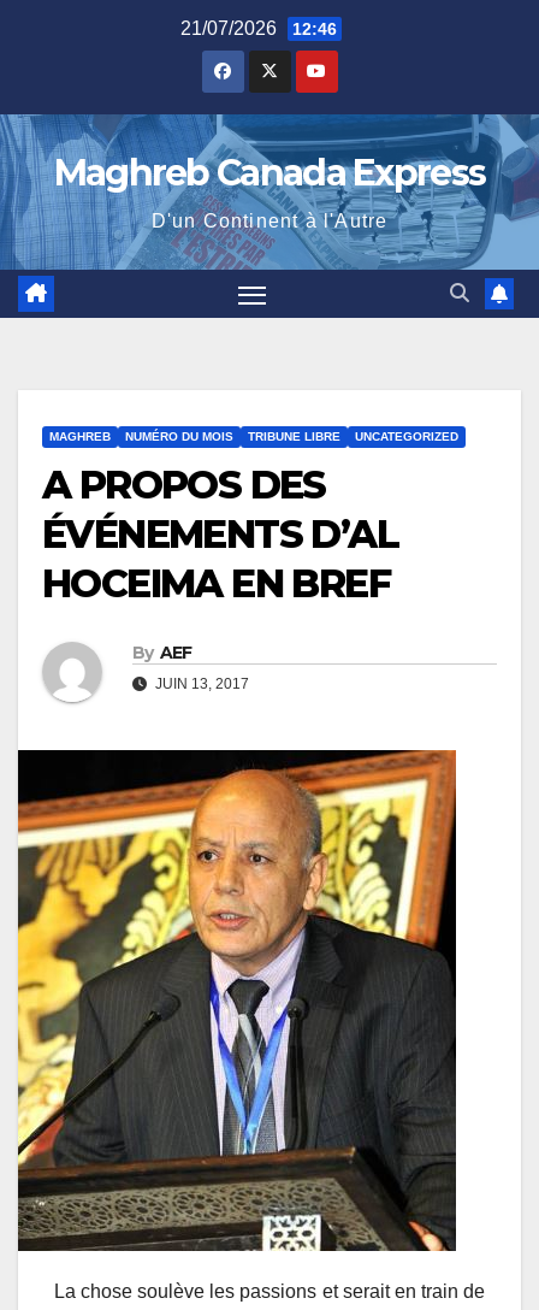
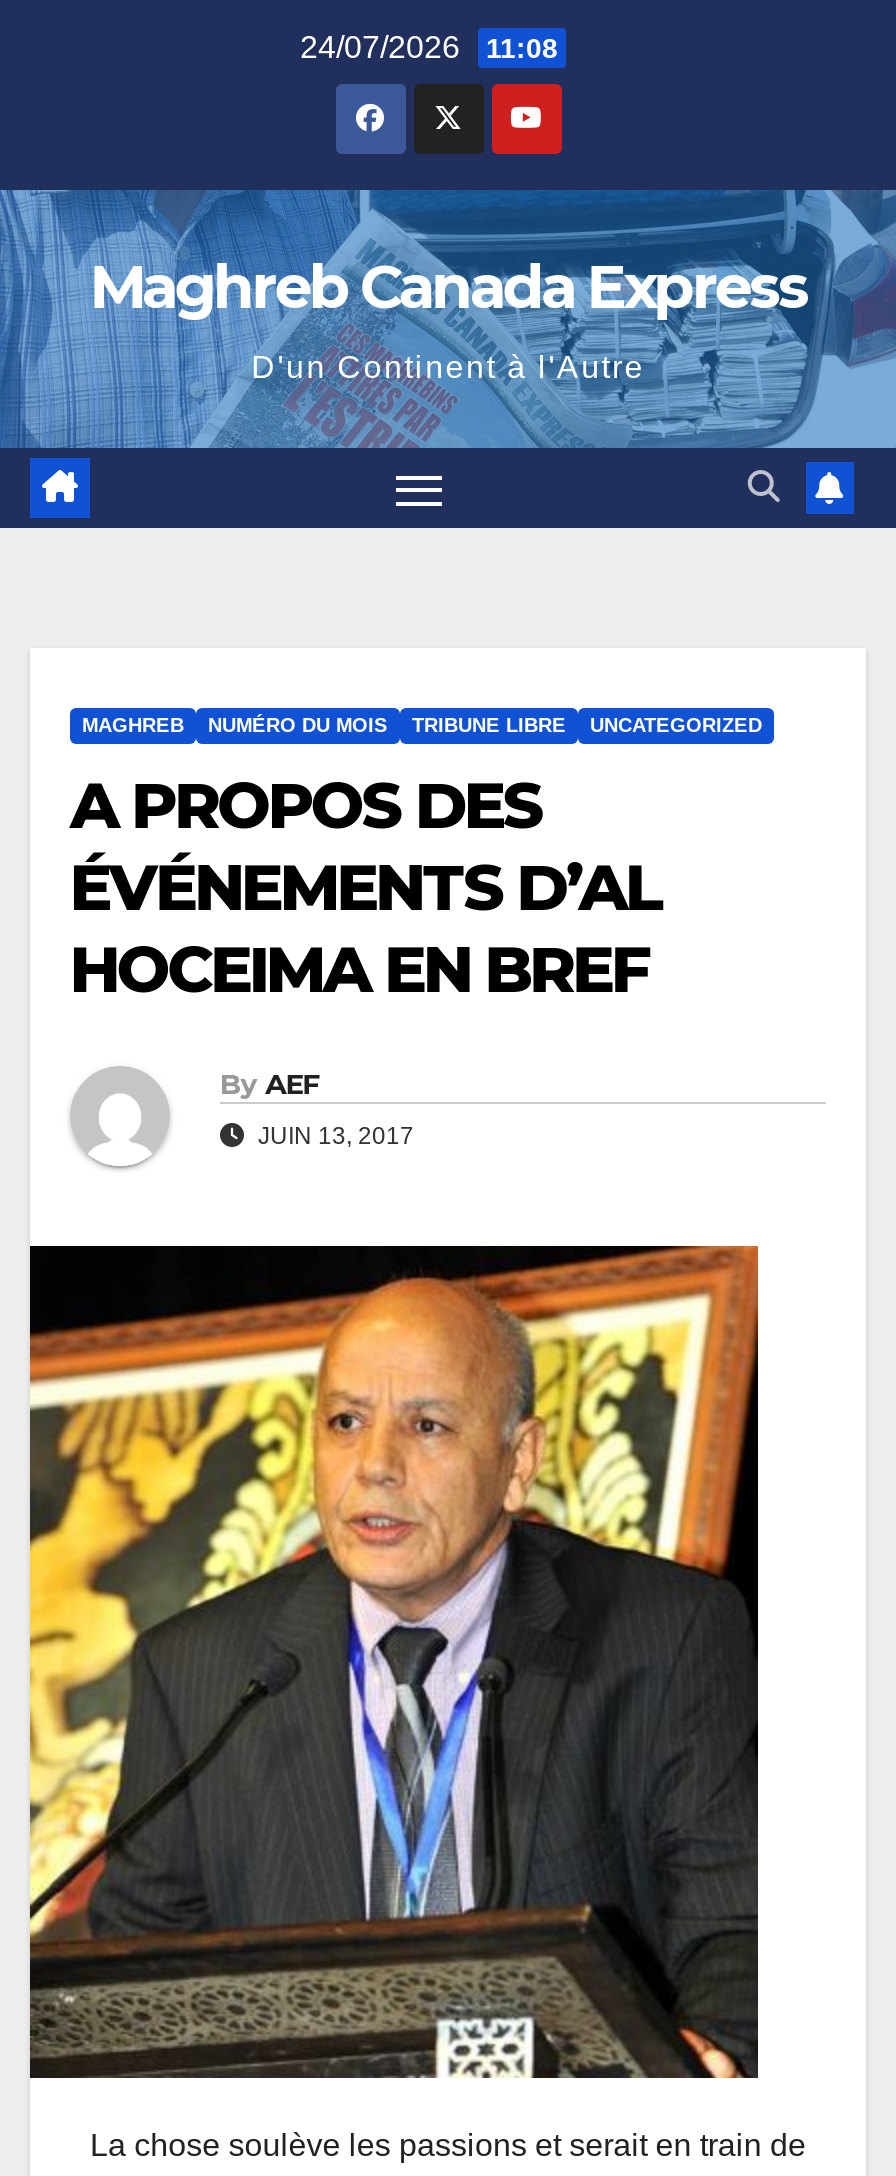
[180,18,336,39] 21/07/2026 12:46 -> [300,30,558,64] 24/07/2026 11:08

